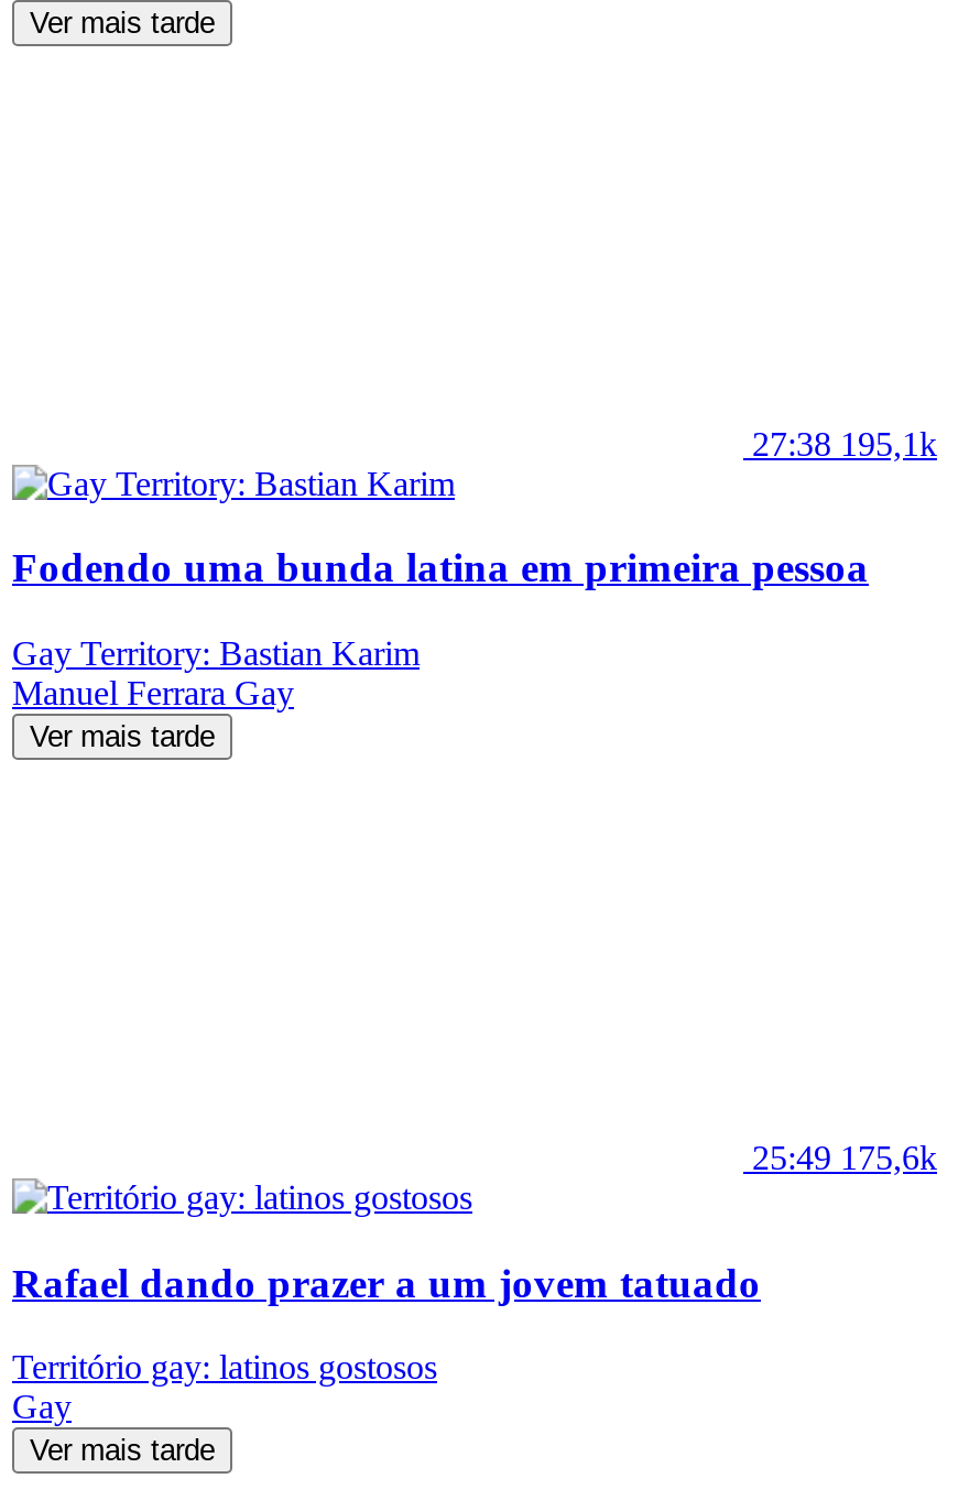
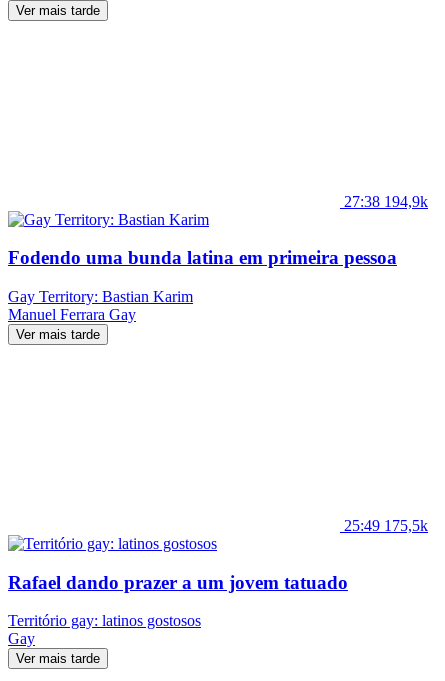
[752,424,937,461] 27:38 195,1k -> [344,192,428,209] 27:38 194,9k
[752,1139,937,1176] 25:49 175,6k -> [344,517,428,534] 25:49 175,5k

